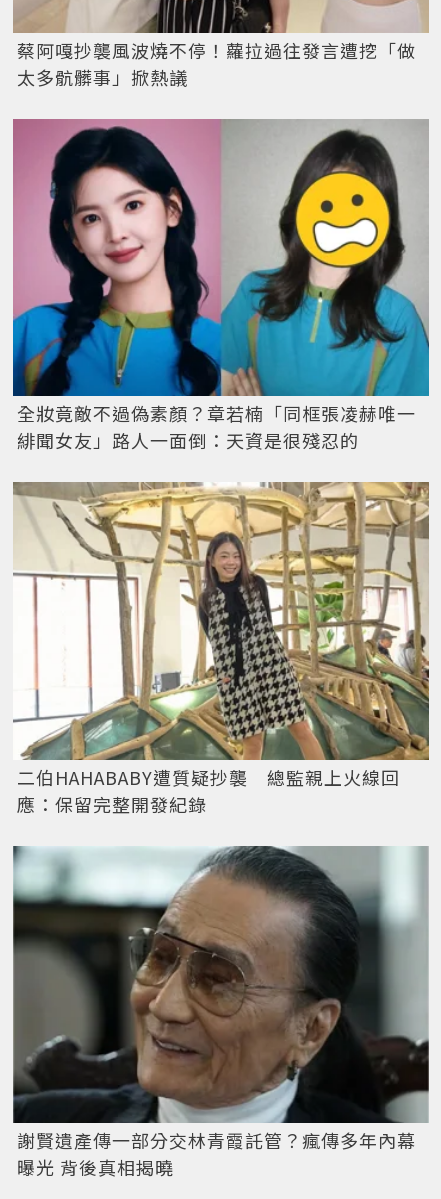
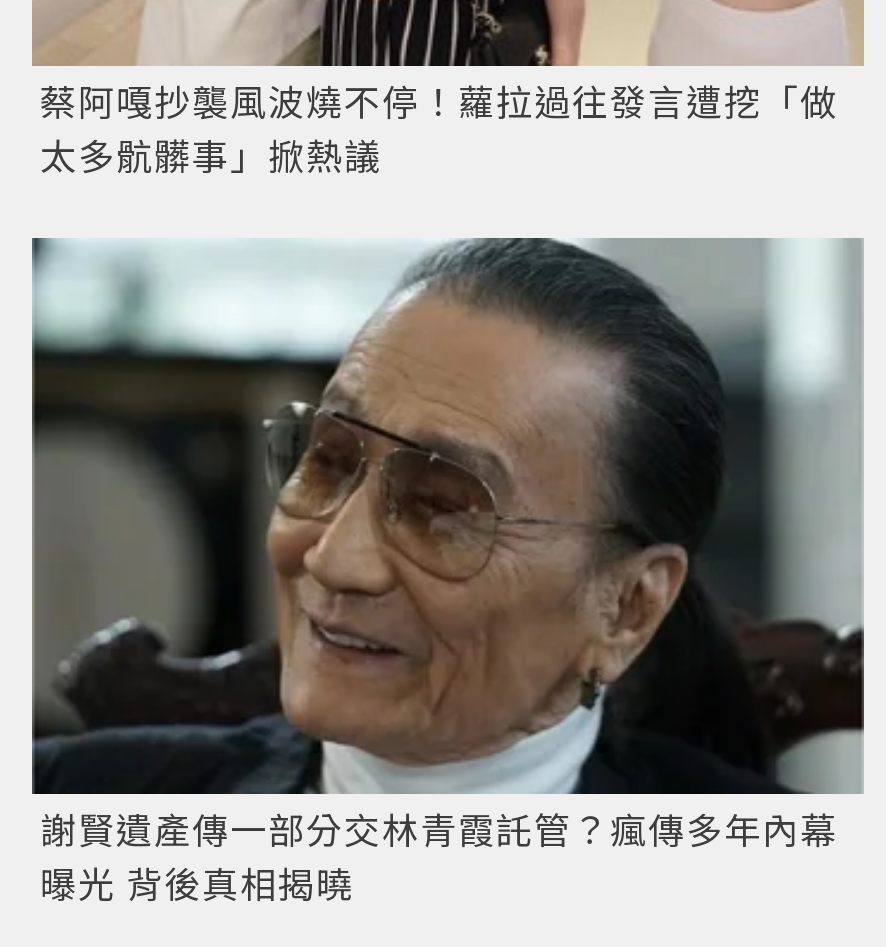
[12,118,430,453] [image] | 全妝竟敵不過偽素顏？章若楠「同框張凌赫唯一 | 緋聞女友」路人一面倒：天資是很殘忍的 -> none
[14,481,429,817] [image] | 二伯HAHABABY遭質疑抄襲 總監親上火線回 | 應：保留完整開發紀錄 -> none

